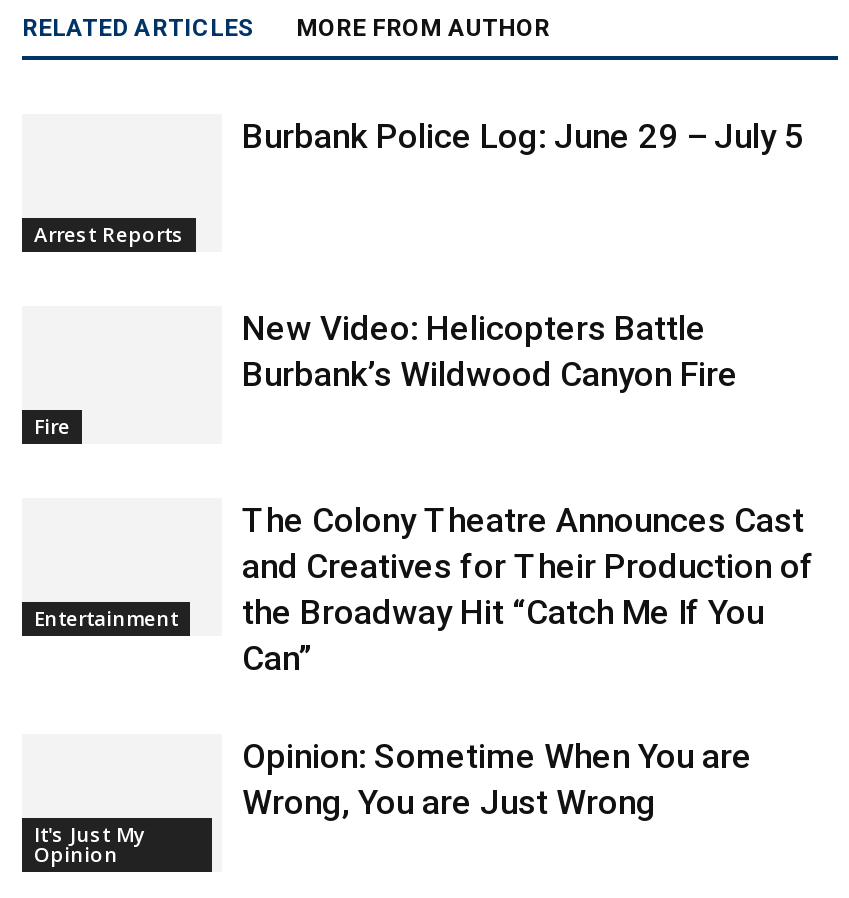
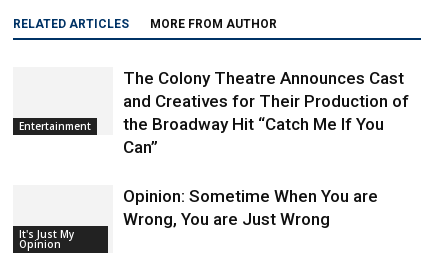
[242,119,804,159] Burbank Police Log: June 29 – July 5 -> none
[34,223,184,251] Arrest Reports -> none
[242,311,738,397] New Video: Helicopters Battle | Burbank’s Wildwood Canyon Fire -> none
[34,415,70,443] Fire -> none

